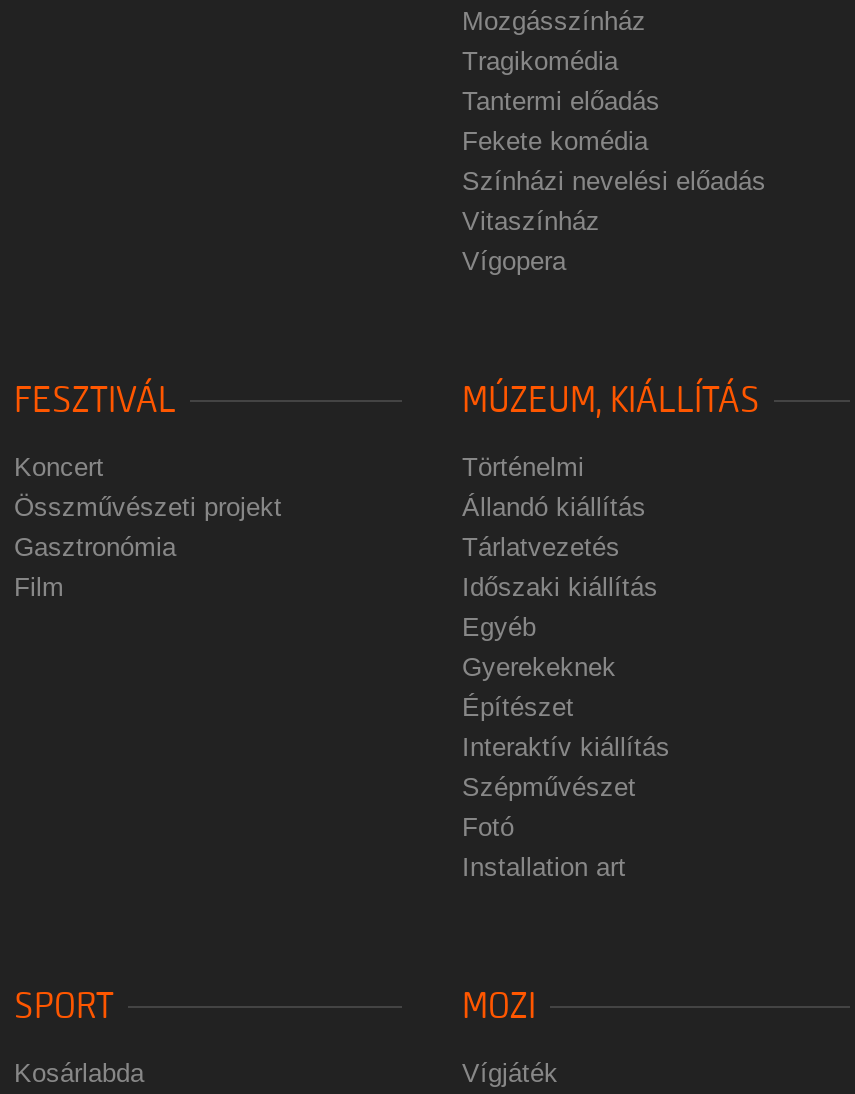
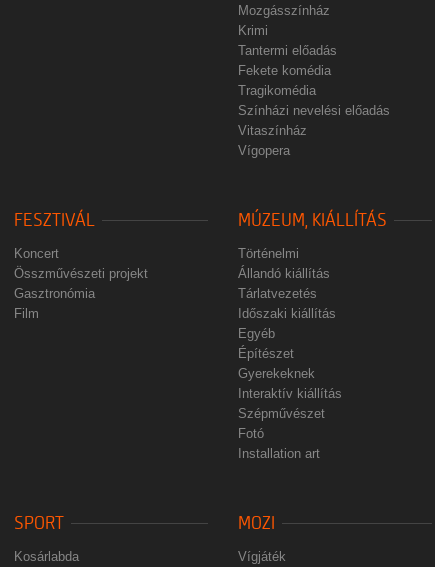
moved [462,46,618,76] -> [238,83,316,98]: Tragikomédia
none -> [238,23,268,38] Krimi
moved [462,652,616,682] -> [238,366,315,381]: Gyerekeknek

